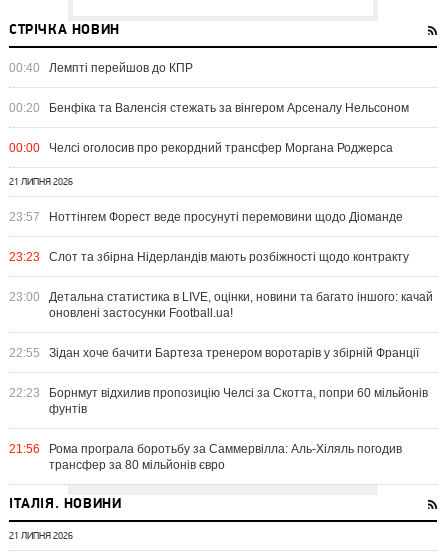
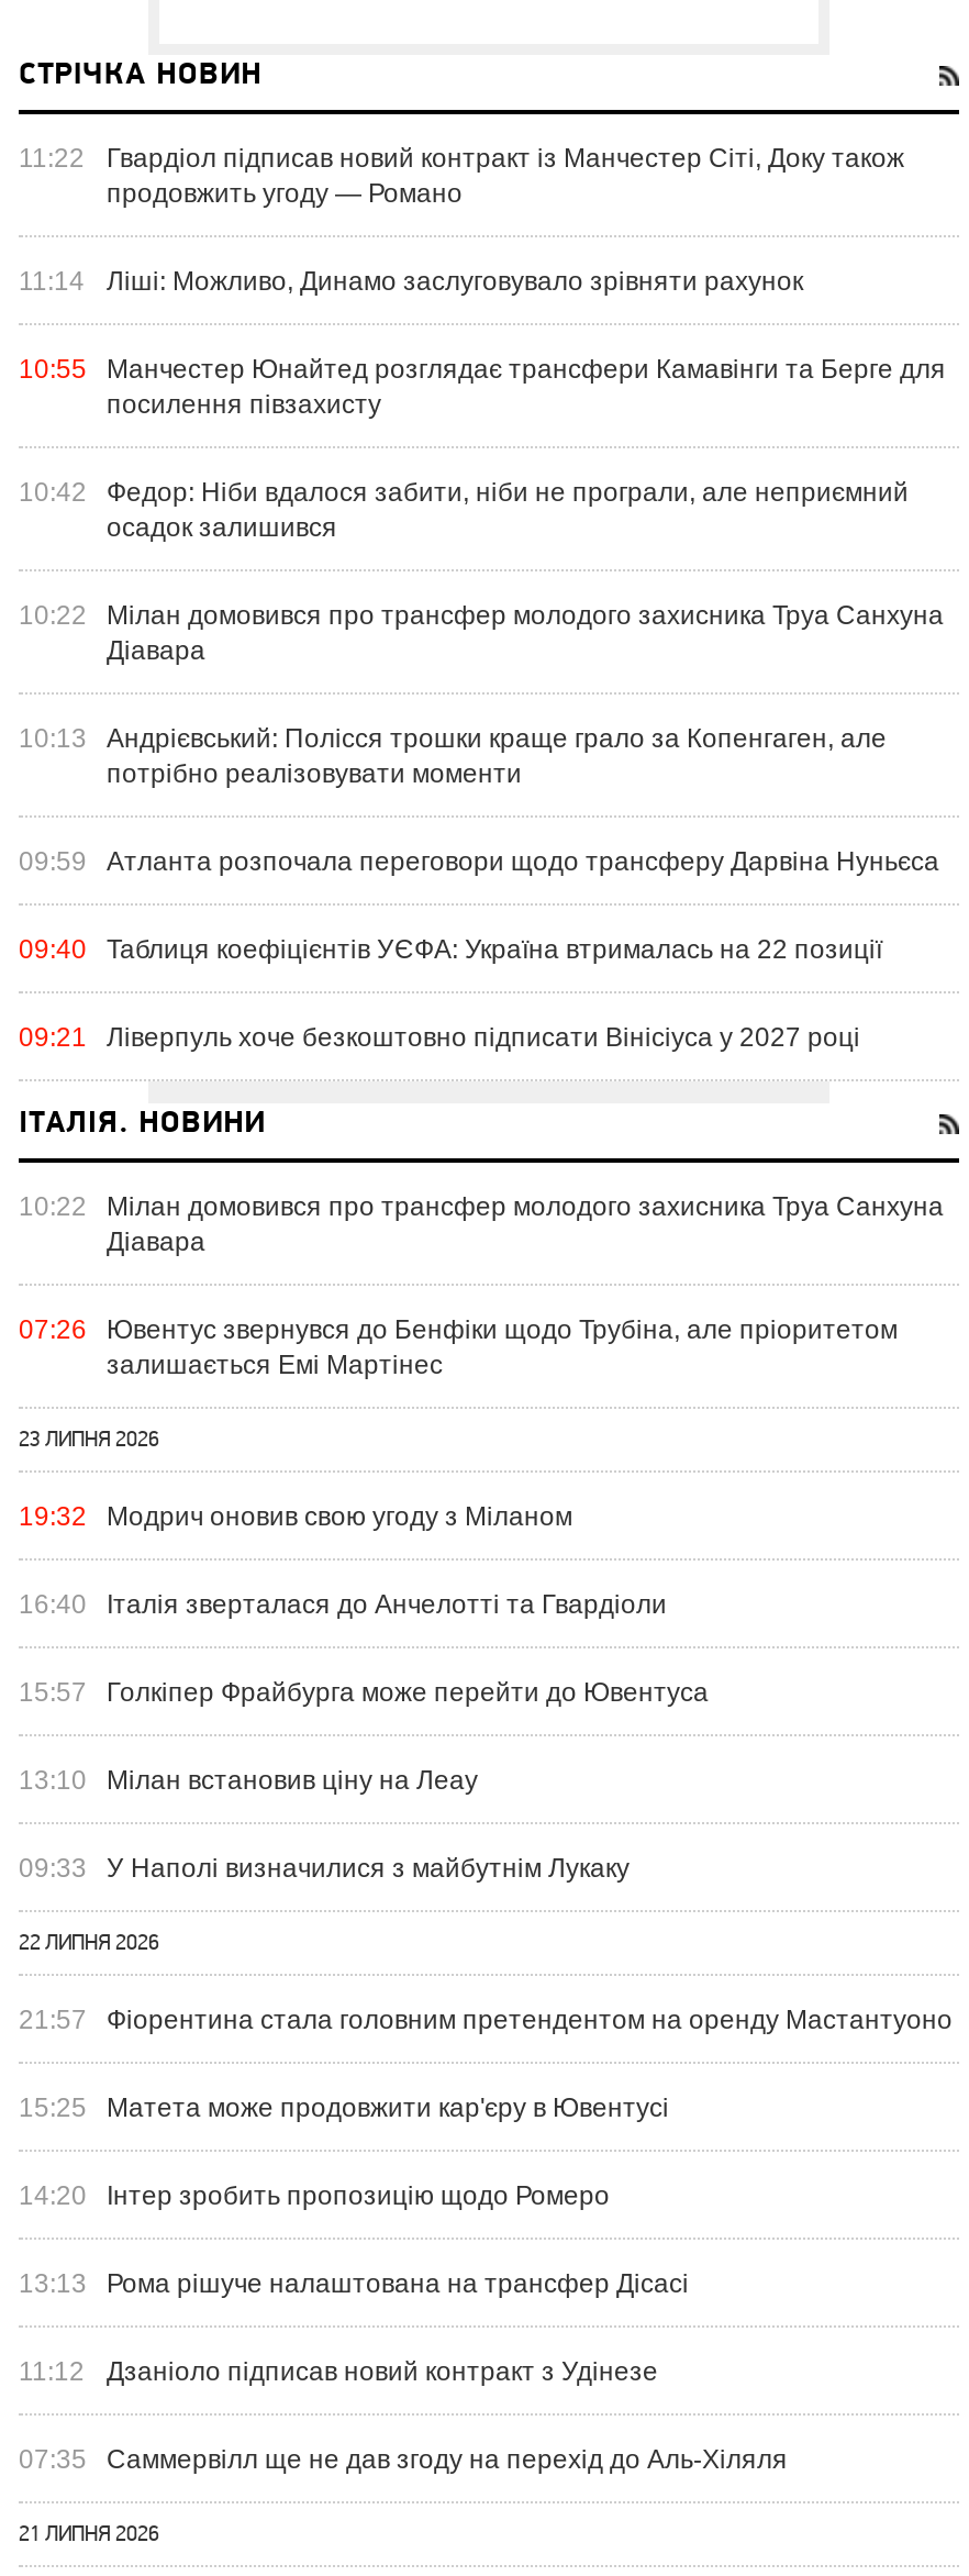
[9,61,433,472] 00:40 | Лемпті перейшов до КПР | 00:20 | Бенфіка та Валенсія стежать за вінгером Арсеналу Нельсоном | 00:00 | Челсі оголосив про рекордний трансфер Моргана Роджерса | 21 ЛИПНЯ 2026 | 23:57 | Ноттінгем Форест веде просунуті перемовини щодо Діоманде | 23:23 | Слот та збірна Нідерландів мають розбіжності щодо контракту | 23:00 | Детальна статистика в LIVE, оцінки, новини та багато іншого: качай | оновлені застосунки Football.ua! | 22:55 | Зідан хоче бачити Бартеза тренером воротарів у збірній Франції | 22:23 | Борнмут відхилив пропозицію Челсі за Скотта, попри 60 мільйонів | фунтів | 21:56 | Рома програла боротьбу за Саммервілла: Аль-Хіляль погодив | трансфер за 80 мільйонів євро -> [19,144,946,1054] 11:22 | Гвардіол підписав новий контракт із Манчестер Сіті, Доку також | продовжить угоду — Романо | 11:14 | Ліші: Можливо, Динамо заслуговувало зрівняти рахунок | 10:55 | Манчестер Юнайтед розглядає трансфери Камавінги та Берге для | посилення півзахисту | 10:42 | Федор: Ніби вдалося забити, ніби не програли, але неприємний | осадок залишився | 10:22 | Мілан домовився про трансфер молодого захисника Труа Санхуна | Діавара | 10:13 | Андрієвський: Полісся трошки краще грало за Копенгаген, але | потрібно реалізовувати моменти | 09:59 | Атланта розпочала переговори щодо трансферу Дарвіна Нуньєса | 09:40 | Таблиця коефіцієнтів УЄФА: Україна втрималась на 22 позиції | 09:21 | Ліверпуль хоче безкоштовно підписати Вінісіуса у 2027 році
none -> [19,1192,953,2476] 10:22 | Мілан домовився про трансфер молодого захисника Труа Санхуна | Діавара | 07:26 | Ювентус звернувся до Бенфіки щодо Трубіна, але пріоритетом | залишається Емі Мартінес | 23 ЛИПНЯ 2026 | 19:32 | Модрич оновив свою угоду з Міланом | 16:40 | Італія зверталася до Анчелотті та Гвардіоли | 15:57 | Голкіпер Фрайбурга може перейти до Ювентуса | 13:10 | Мілан встановив ціну на Леау | 09:33 | У Наполі визначилися з майбутнім Лукаку | 22 ЛИПНЯ 2026 | 21:57 | Фіорентина стала головним претендентом на оренду Мастантуоно | 15:25 | Матета може продовжити кар'єру в Ювентусі | 14:20 | Інтер зробить пропозицію щодо Ромеро | 13:13 | Рома рішуче налаштована на трансфер Дісасі | 11:12 | Дзаніоло підписав новий контракт з Удінезе | 07:35 | Саммервілл ще не дав згоду на перехід до Аль-Хіляля

